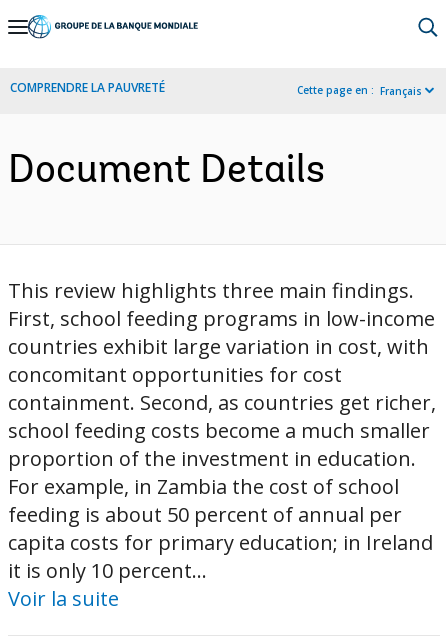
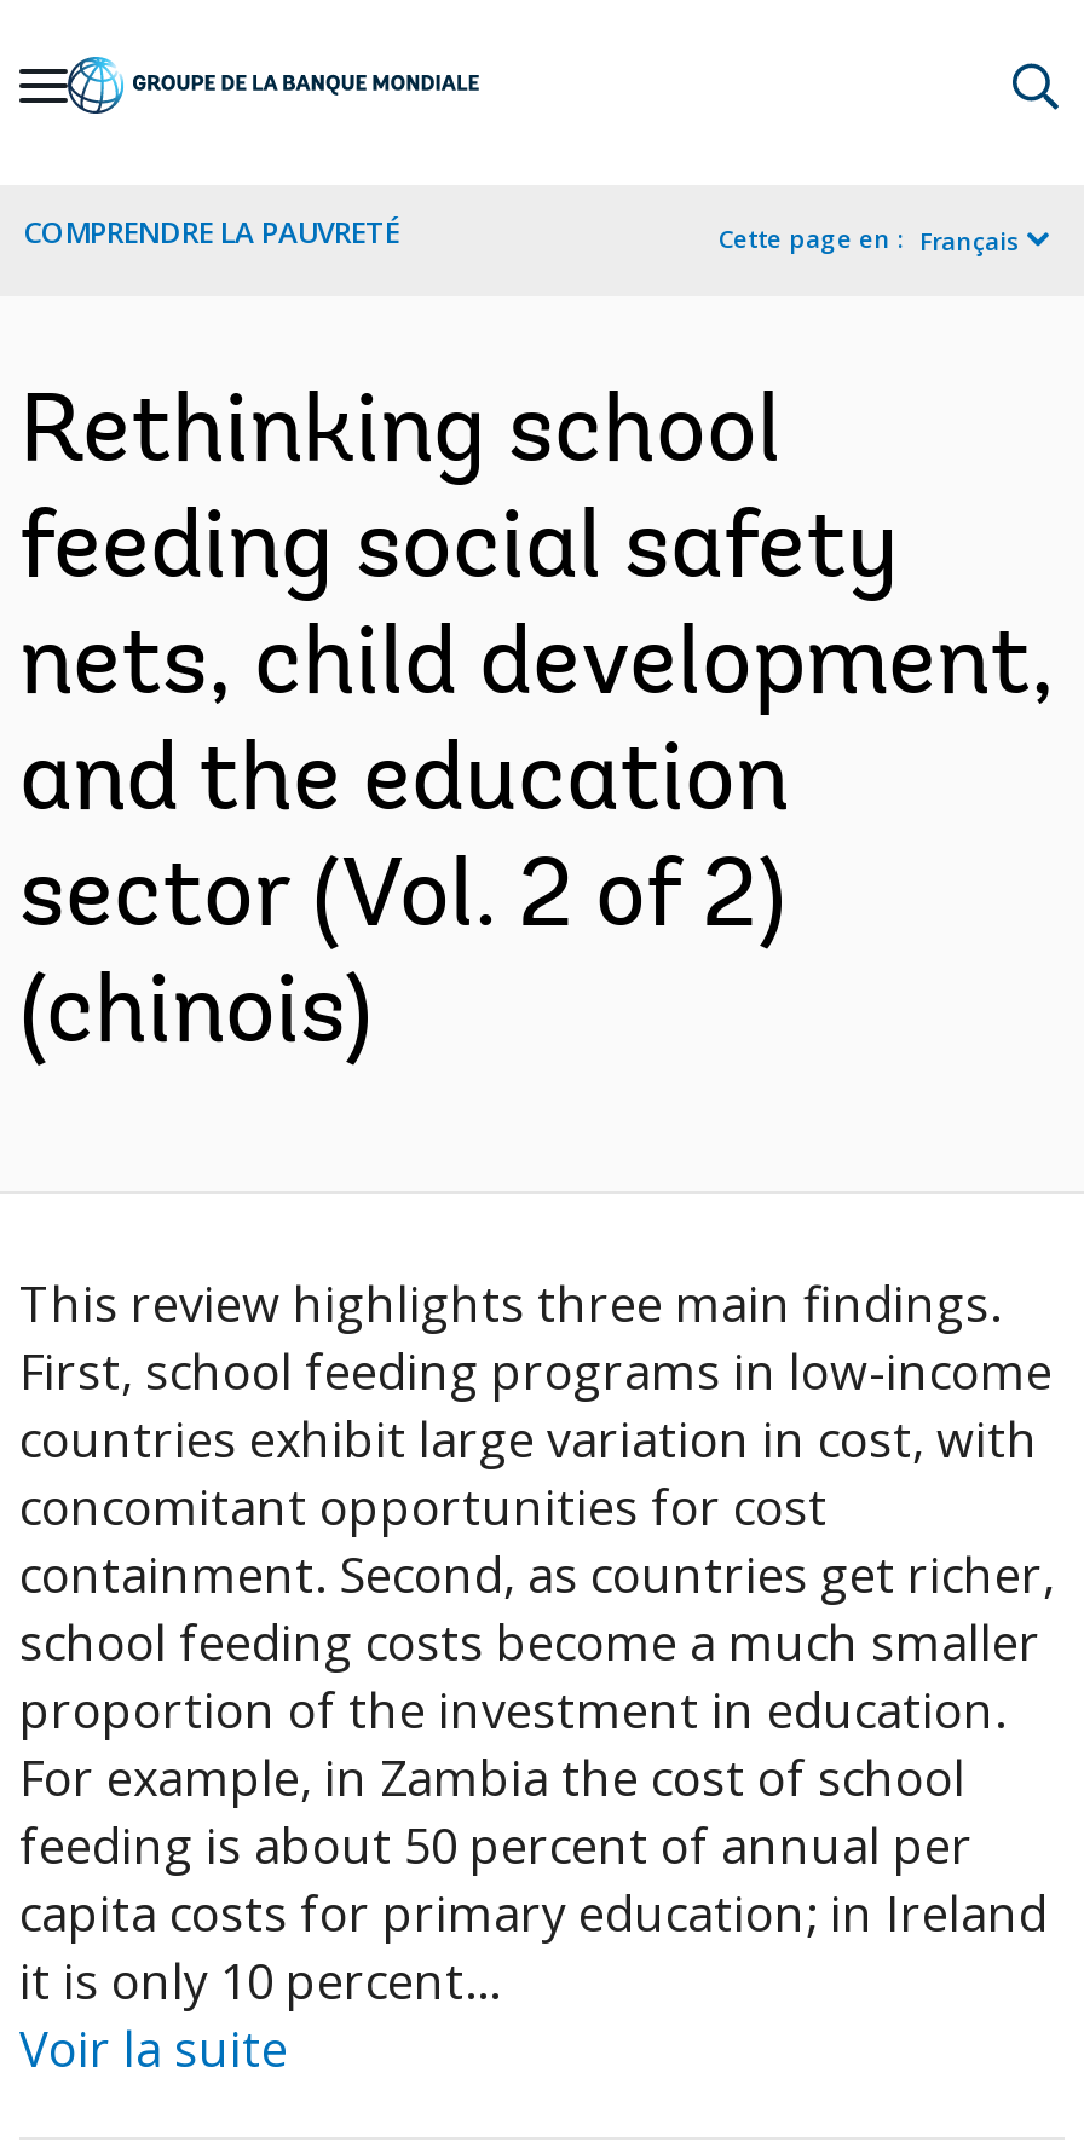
[8,152,325,192] Document Details -> [19,388,1055,1066] Rethinking school | feeding social safety | nets, child development, | and the education | sector (Vol. 2 of 2) | (chinois)

